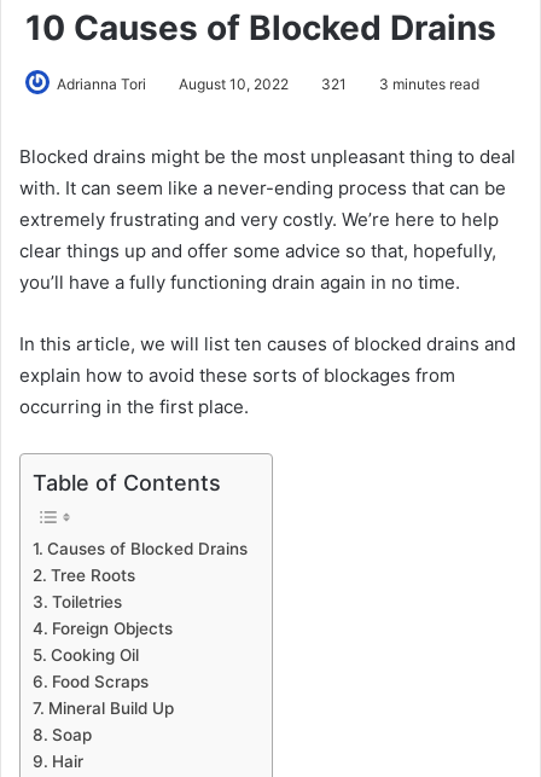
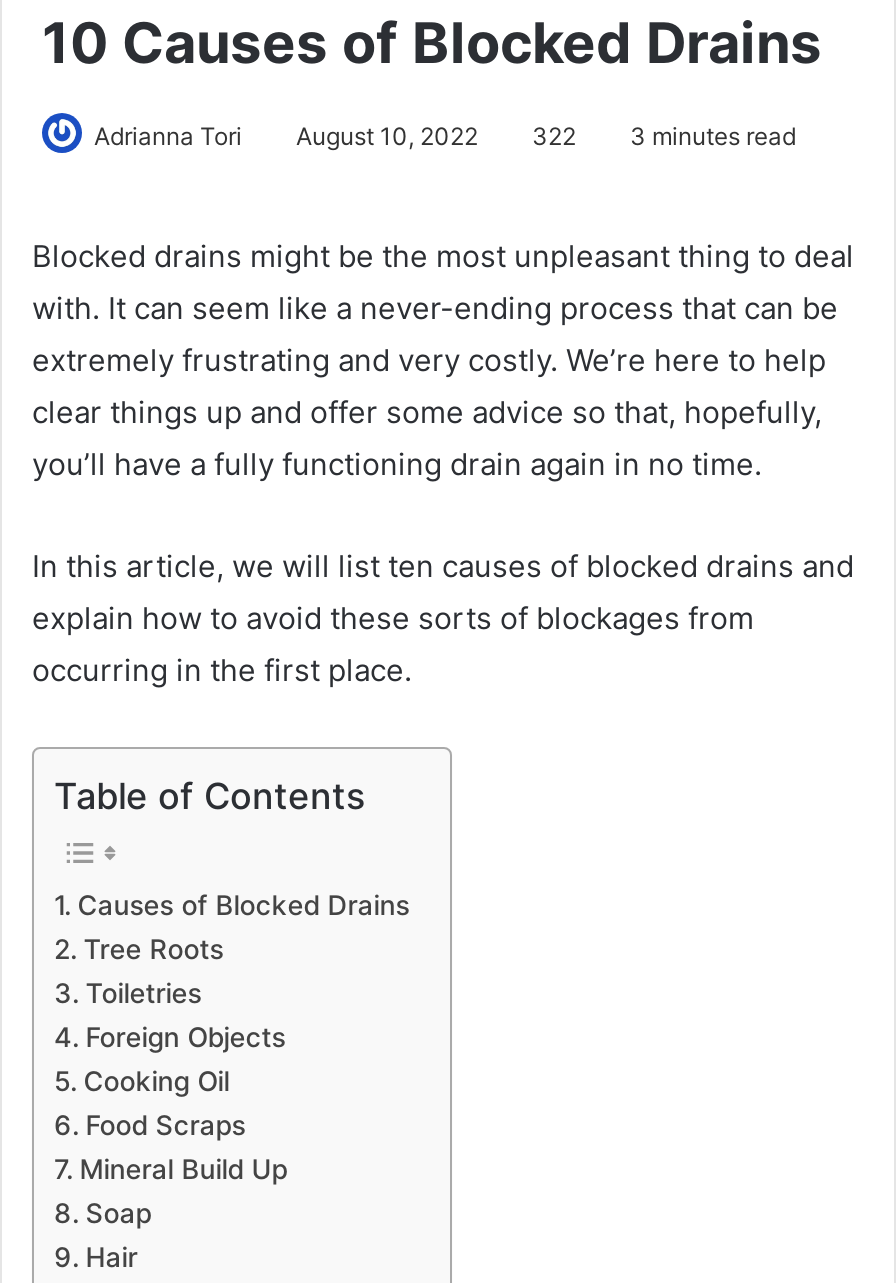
[57,75,479,93] Adrianna Tori August 10, 2022 321 3 minutes read -> [94,121,796,151] Adrianna Tori August 10, 2022 322 3 minutes read

